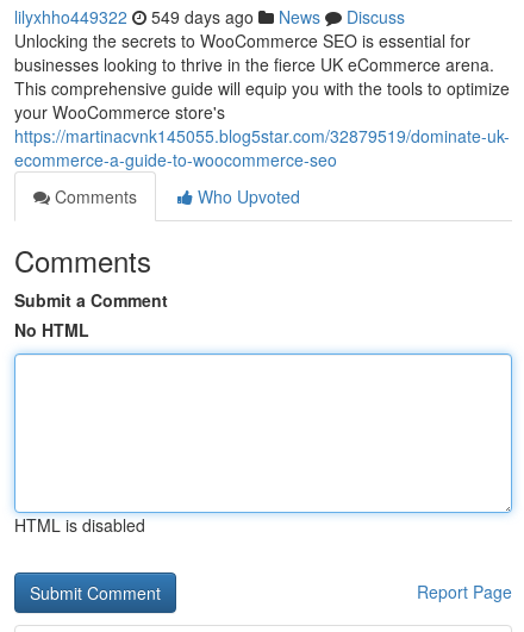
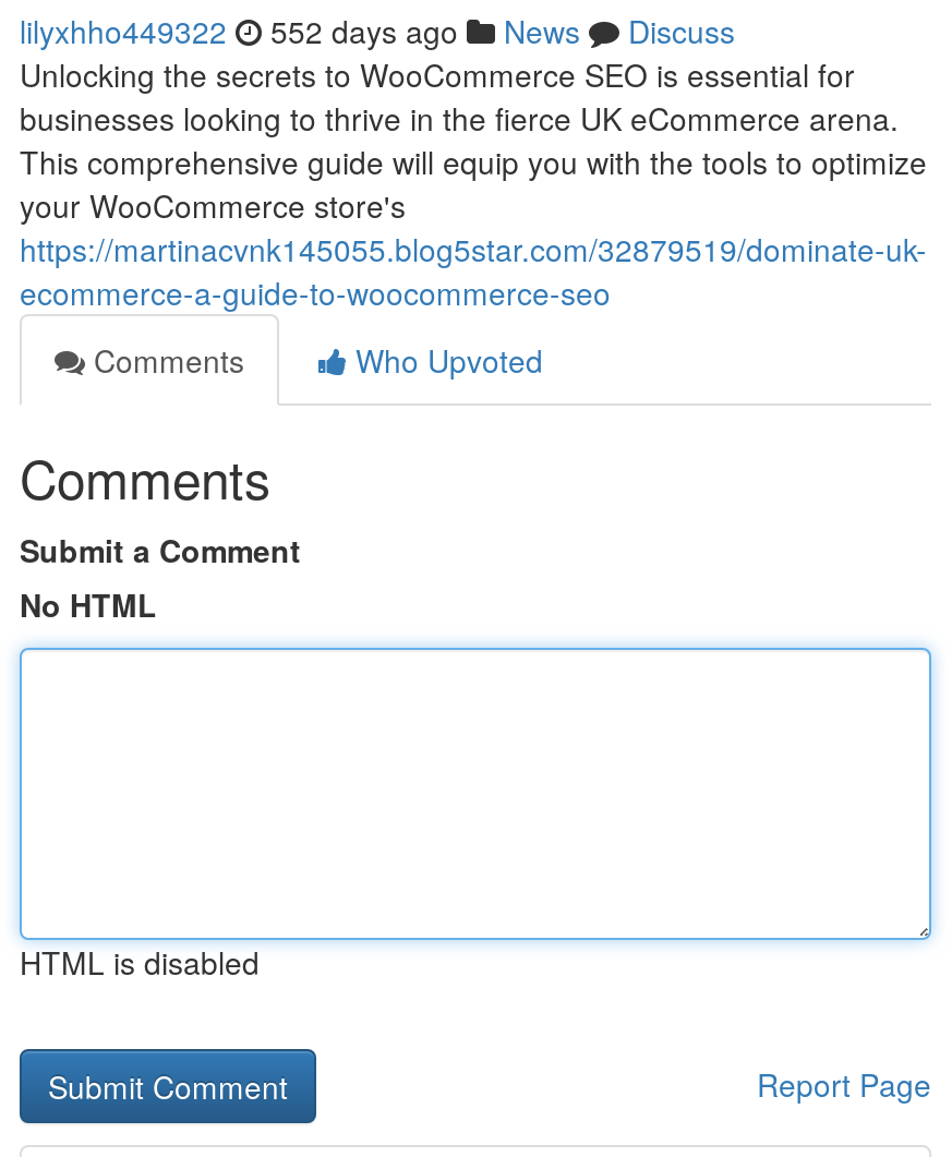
[14,5,405,29] lilyxhho449322 549 days ago News Discuss -> [20,9,735,52] lilyxhho449322 552 days ago News Discuss

